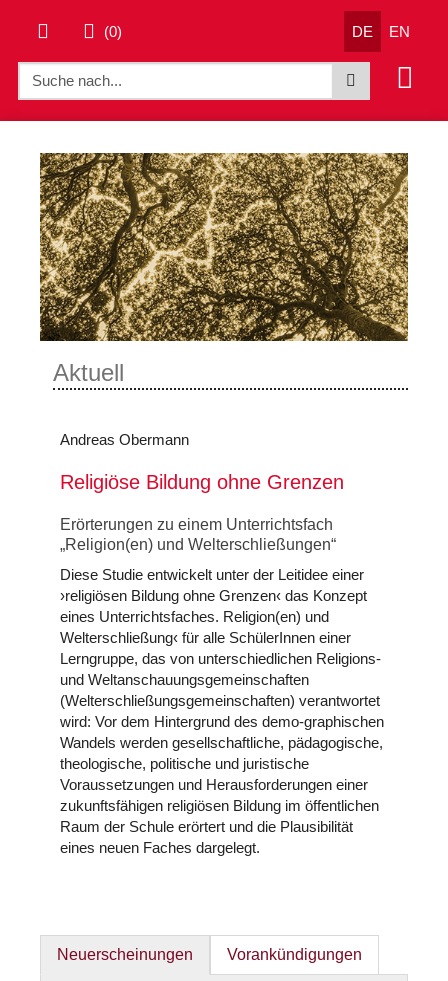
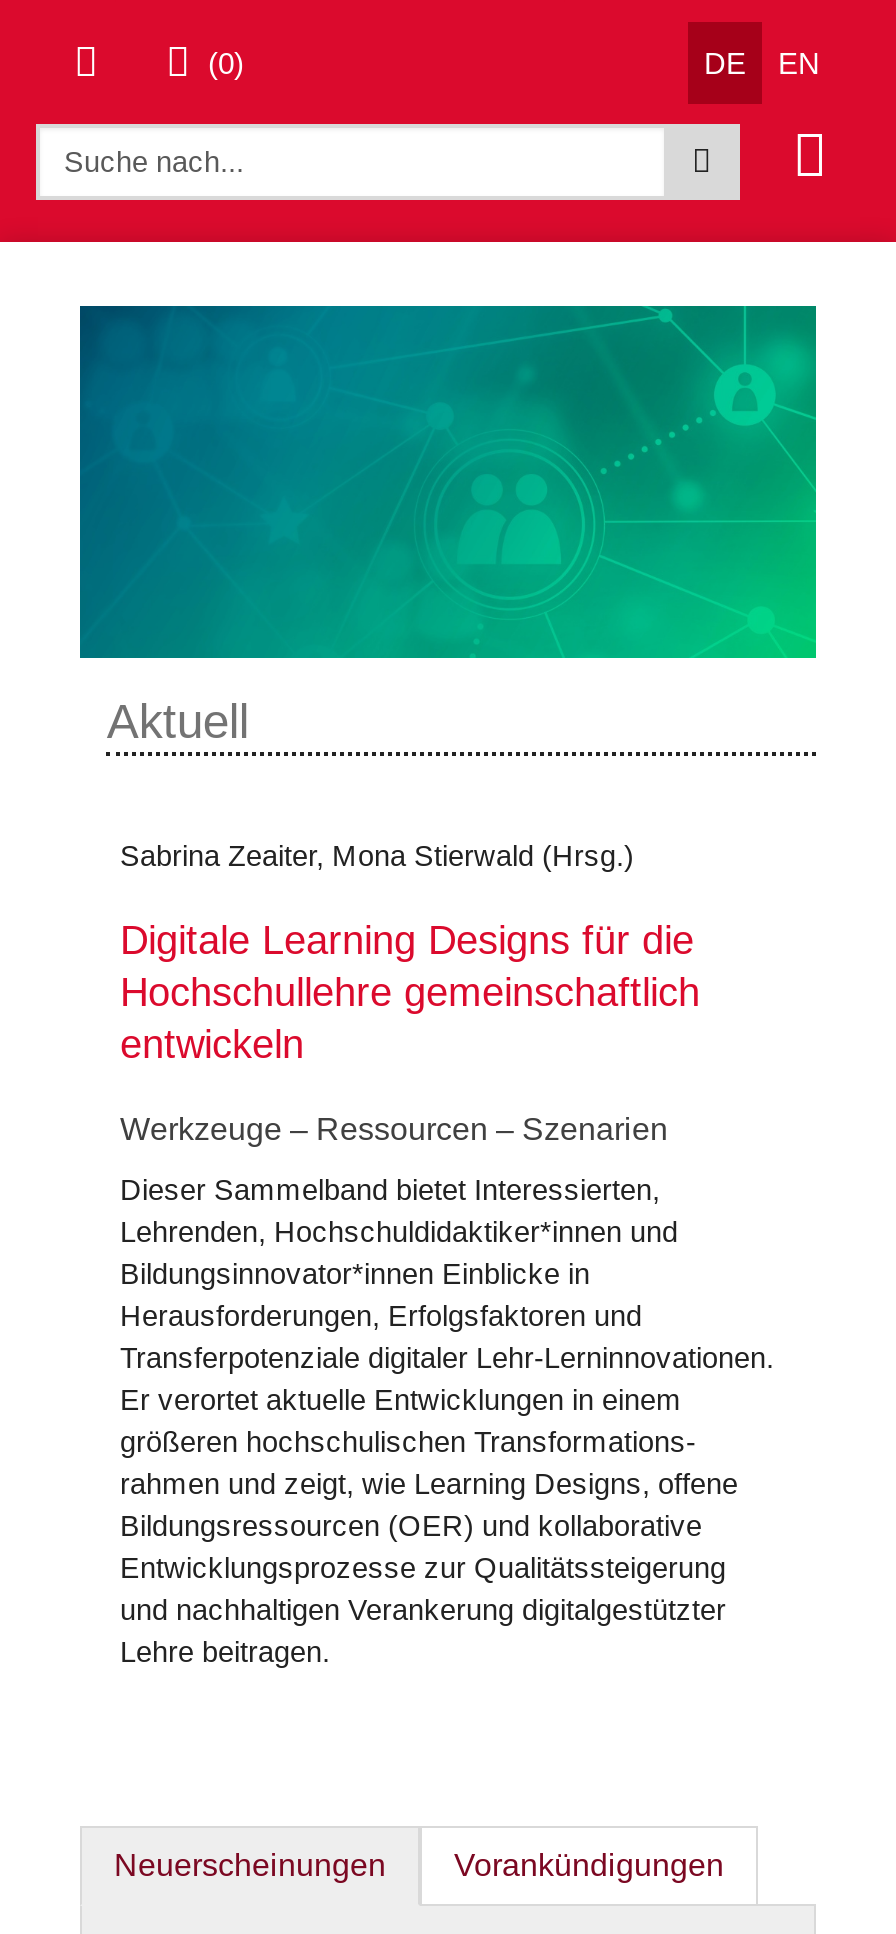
[39,152,409,342] [image] -> [78,304,818,660] [image]
[60,432,189,448] Andreas Obermann -> [120,840,634,872] Sabrina Zeaiter, Mona Stierwald (Hrsg.)
[60,471,344,493] Religiöse Bildung ohne Grenzen -> [120,918,700,1066] Digitale Learning Designs für die | Hochschullehre gemeinschaftlich | entwickeln
[60,516,336,553] Erörterungen zu einem Unterrichtsfach | „Religion(en) und Welterschließungen“ -> [120,1112,668,1146] Werkzeuge – Ressourcen – Szenarien
[60,567,384,856] Diese Studie entwickelt unter der Leitidee einer | ›religiösen Bildung ohne Grenzen‹ das Konzept | eines Unterrichtsfaches. Religion(en) und | Welterschließung‹ für alle SchülerInnen einer | Lerngruppe, das von unterschiedlichen Religions- | und Weltanschauungsgemeinschaften | (Welterschließungsgemeinschaften) verantwortet | wird: Vor dem Hintergrund des demo-graphischen | Wandels werden gesellschaftliche, pädagogische, | theologische, politische und juristische | Voraussetzungen und Herausforderungen einer | zukunftsfähigen religiösen Bildung im öffentlichen | Raum der Schule erörtert und die Plausibilität | eines neuen Faches dargelegt. -> [120,1174,774,1668] Dieser Sammelband bietet Interessierten, | Lehrenden, Hochschuldidaktiker*innen und | Bildungsinnovator*innen Einblicke in | Herausforderungen, Erfolgsfaktoren und | Transferpotenziale digitaler Lehr-Lerninnovationen. | Er verortet aktuelle Entwicklungen in einem | größeren hochschulischen Transformations | rahmen und zeigt, wie Learning Designs, offene | Bildungsressourcen (OER) und kollaborative | Entwicklungsprozesse zur Qualitätssteigerung | und nachhaltigen Verankerung digitalgestützter | Lehre beitragen.

